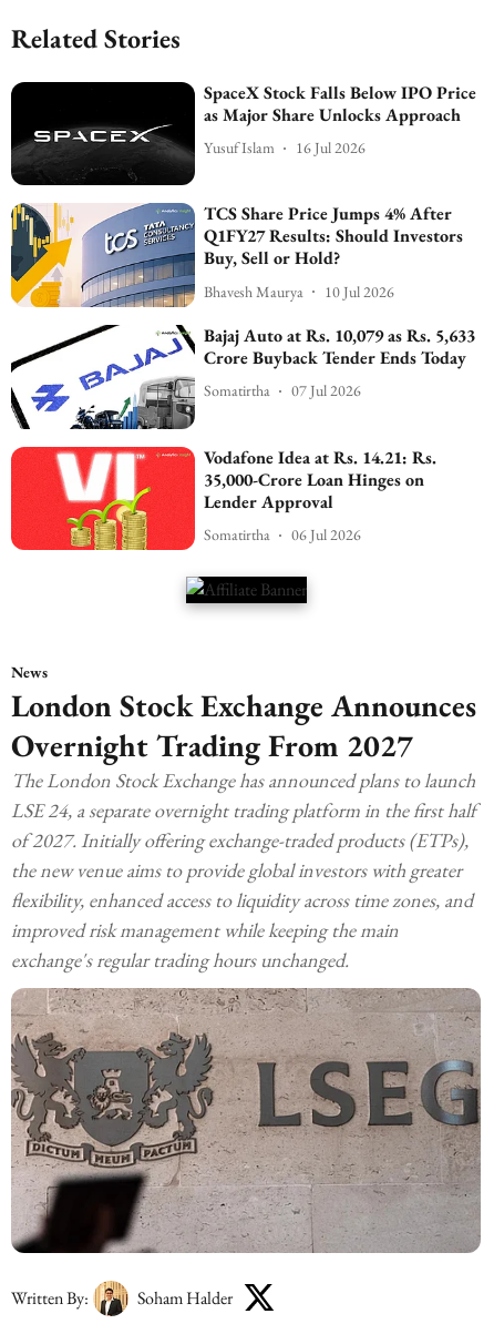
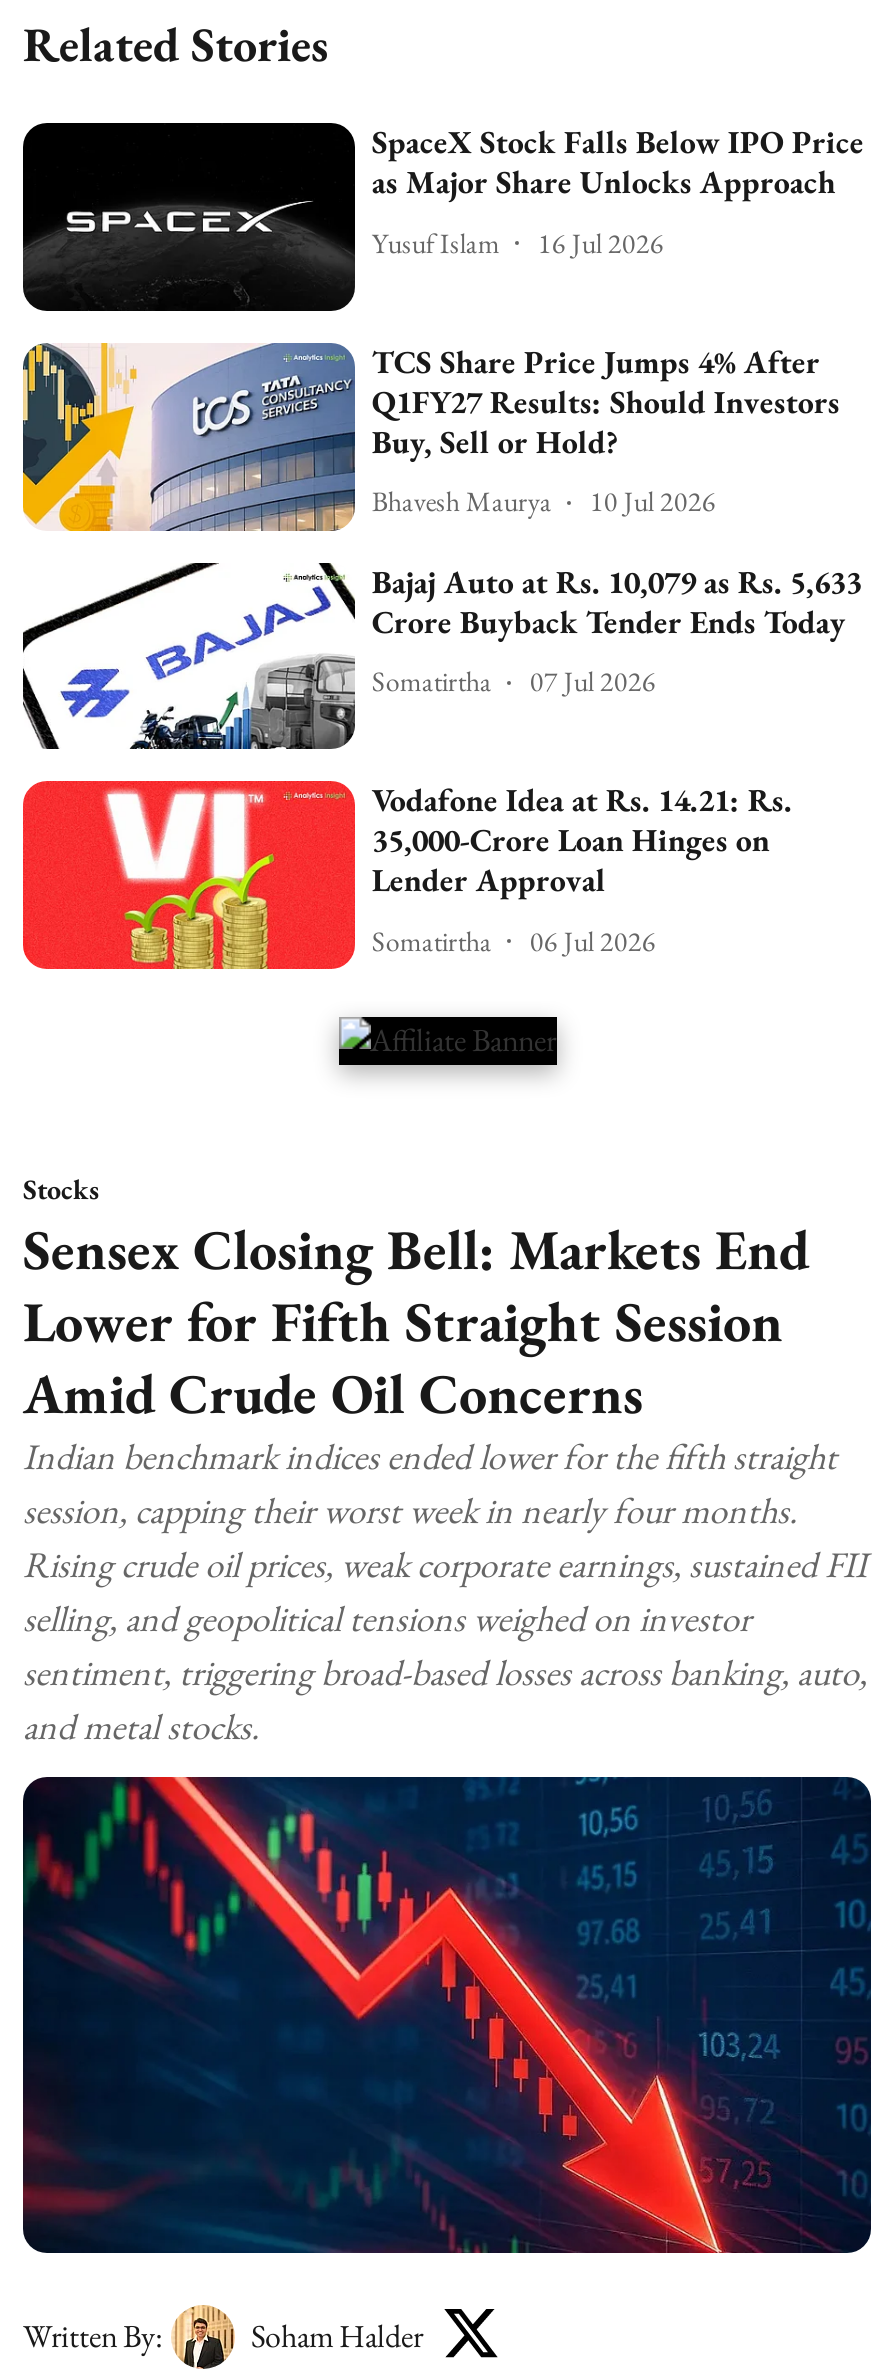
[11,662,476,973] News | London Stock Exchange Announces | Overnight Trading From 2027 | The London Stock Exchange has announced plans to launch | LSE 24, a separate overnight trading platform in the first half | of 2027. Initially offering exchange-traded products (ETPs), | the new venue aims to provide global investors with greater | flexibility, enhanced access to liquidity across time zones, and | improved risk management while keeping the main | exchange's regular trading hours unchanged. -> [23,1170,867,1748] Stocks | Sensex Closing Bell: Markets End | Lower for Fifth Straight Session | Amid Crude Oil Concerns | Indian benchmark indices ended lower for the fifth straight | session, capping their worst week in nearly four months. | Rising crude oil prices, weak corporate earnings, sustained FII | selling, and geopolitical tensions weighed on investor | sentiment, triggering broad-based losses across banking, auto, | and metal stocks.
[10,988,482,1254] [image] -> [21,1776,873,2256] [image]

